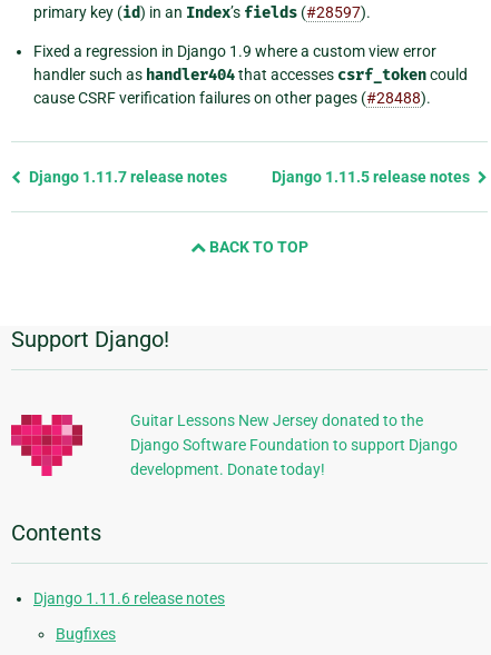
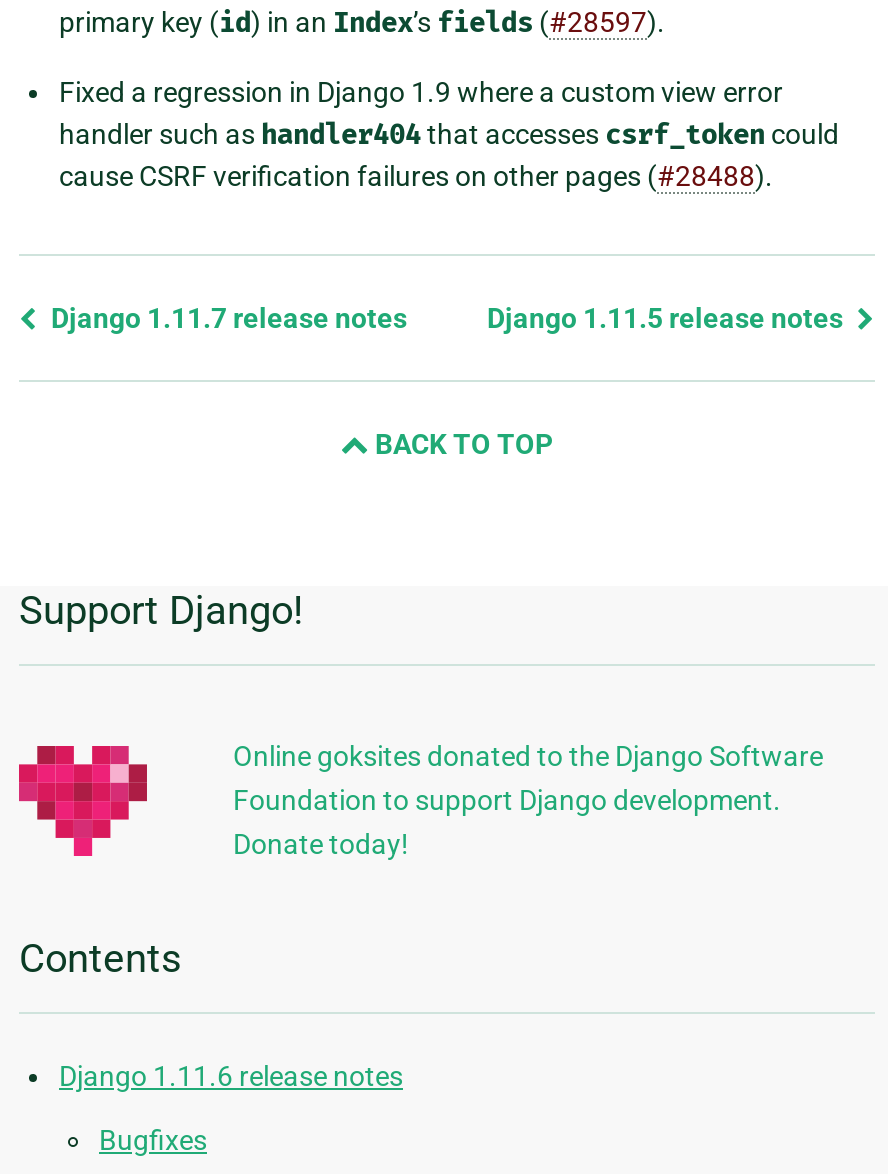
[130,412,458,479] Guitar Lessons New Jersey donated to the | Django Software Foundation to support Django | development. Donate today! -> [233,741,823,861] Online goksites donated to the Django Software | Foundation to support Django development. | Donate today!

